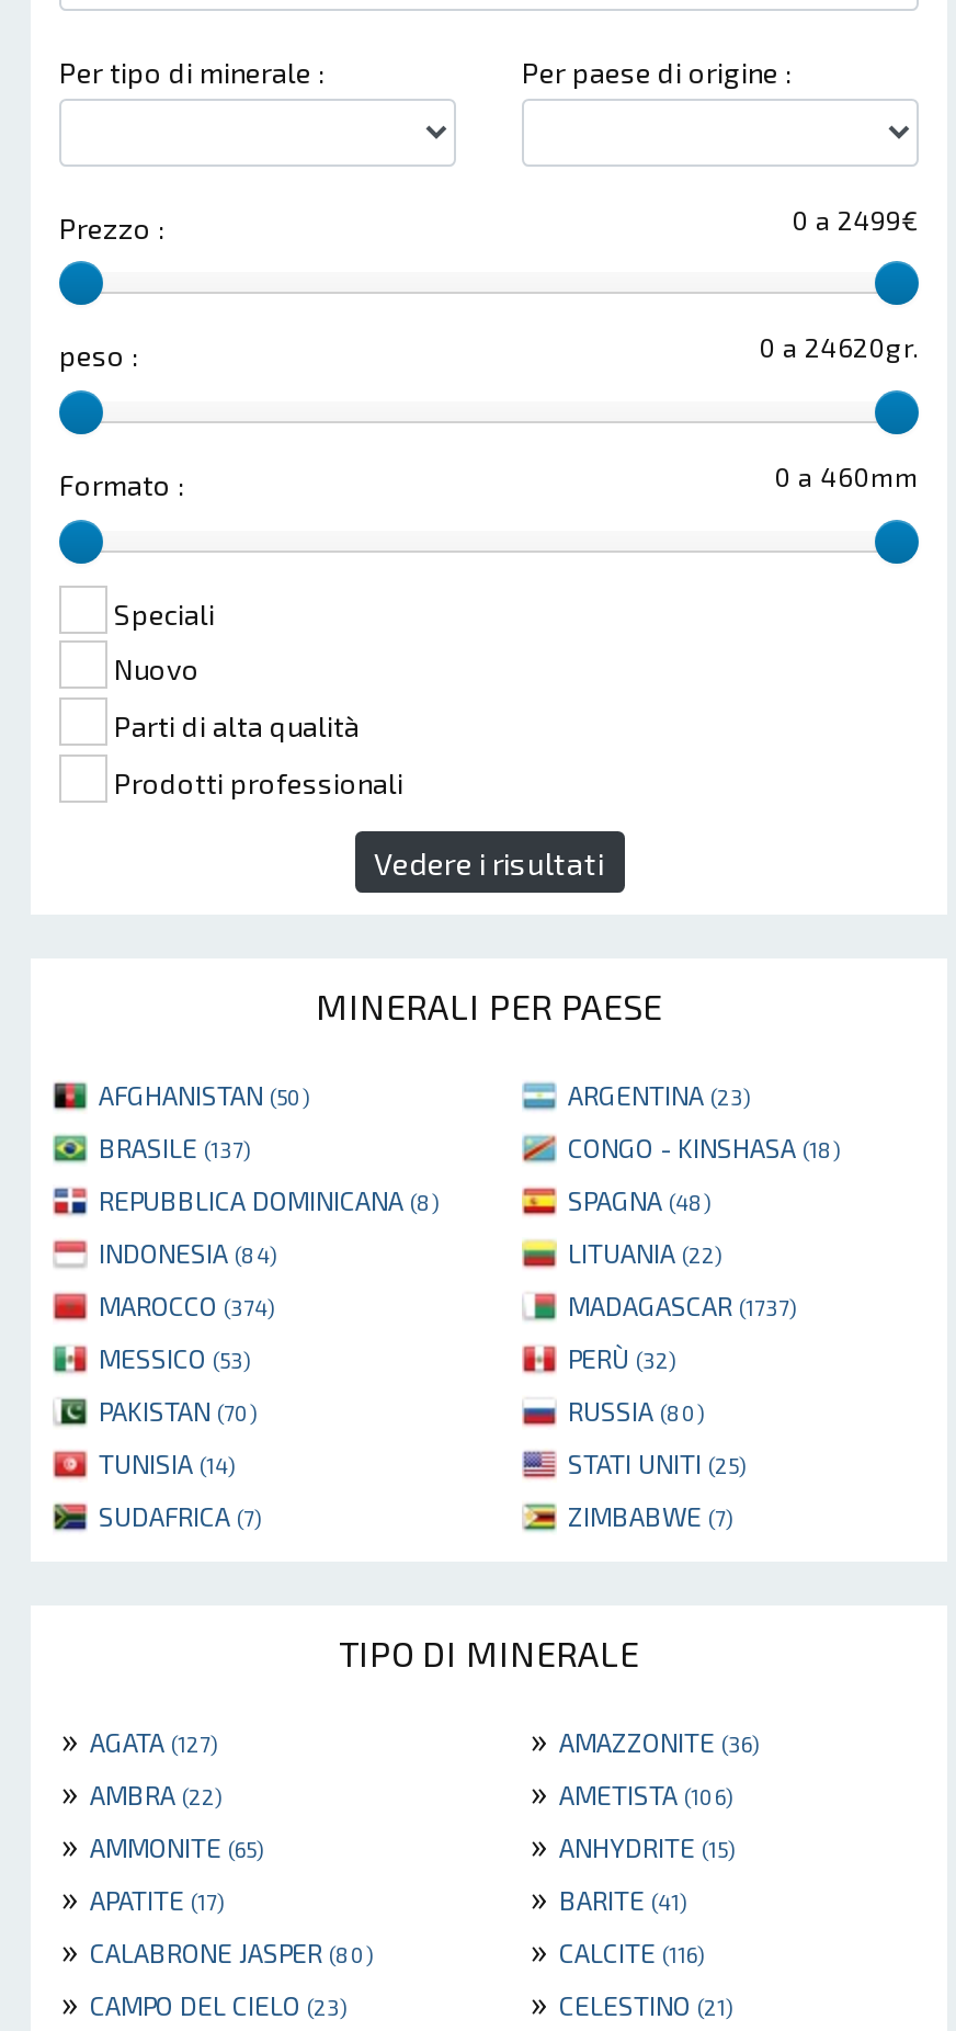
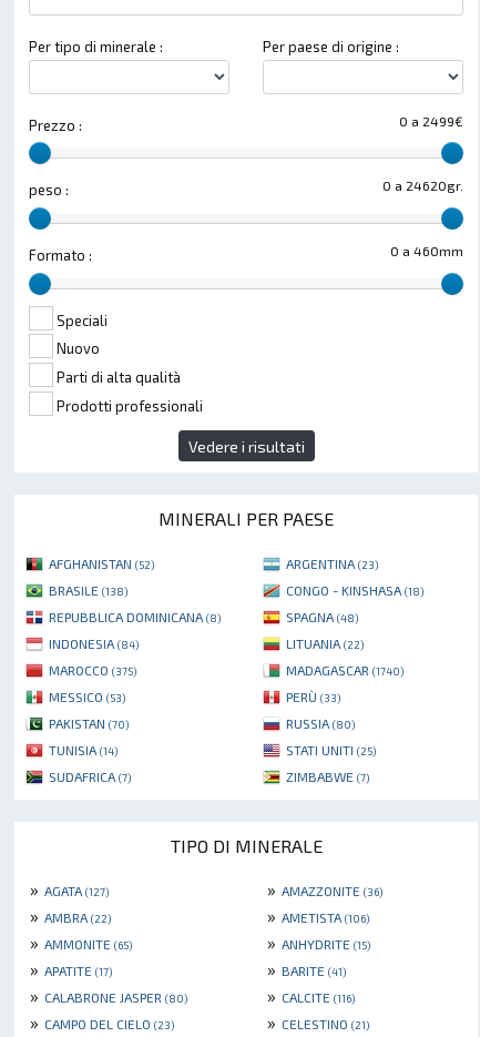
[99,1080,309,1110] AFGHANISTAN (50) -> [49,556,154,572] AFGHANISTAN (52)
[99,1132,250,1163] BRASILE (137) -> [49,583,127,598] BRASILE (138)
[99,1290,274,1321] MAROCCO (374) -> [49,662,136,678] MAROCCO (375)
[568,1290,796,1321] MADAGASCAR (1737) -> [286,662,404,678] MADAGASCAR (1740)
[568,1343,675,1374] PERÙ (32) -> [286,689,340,705] PERÙ (33)

